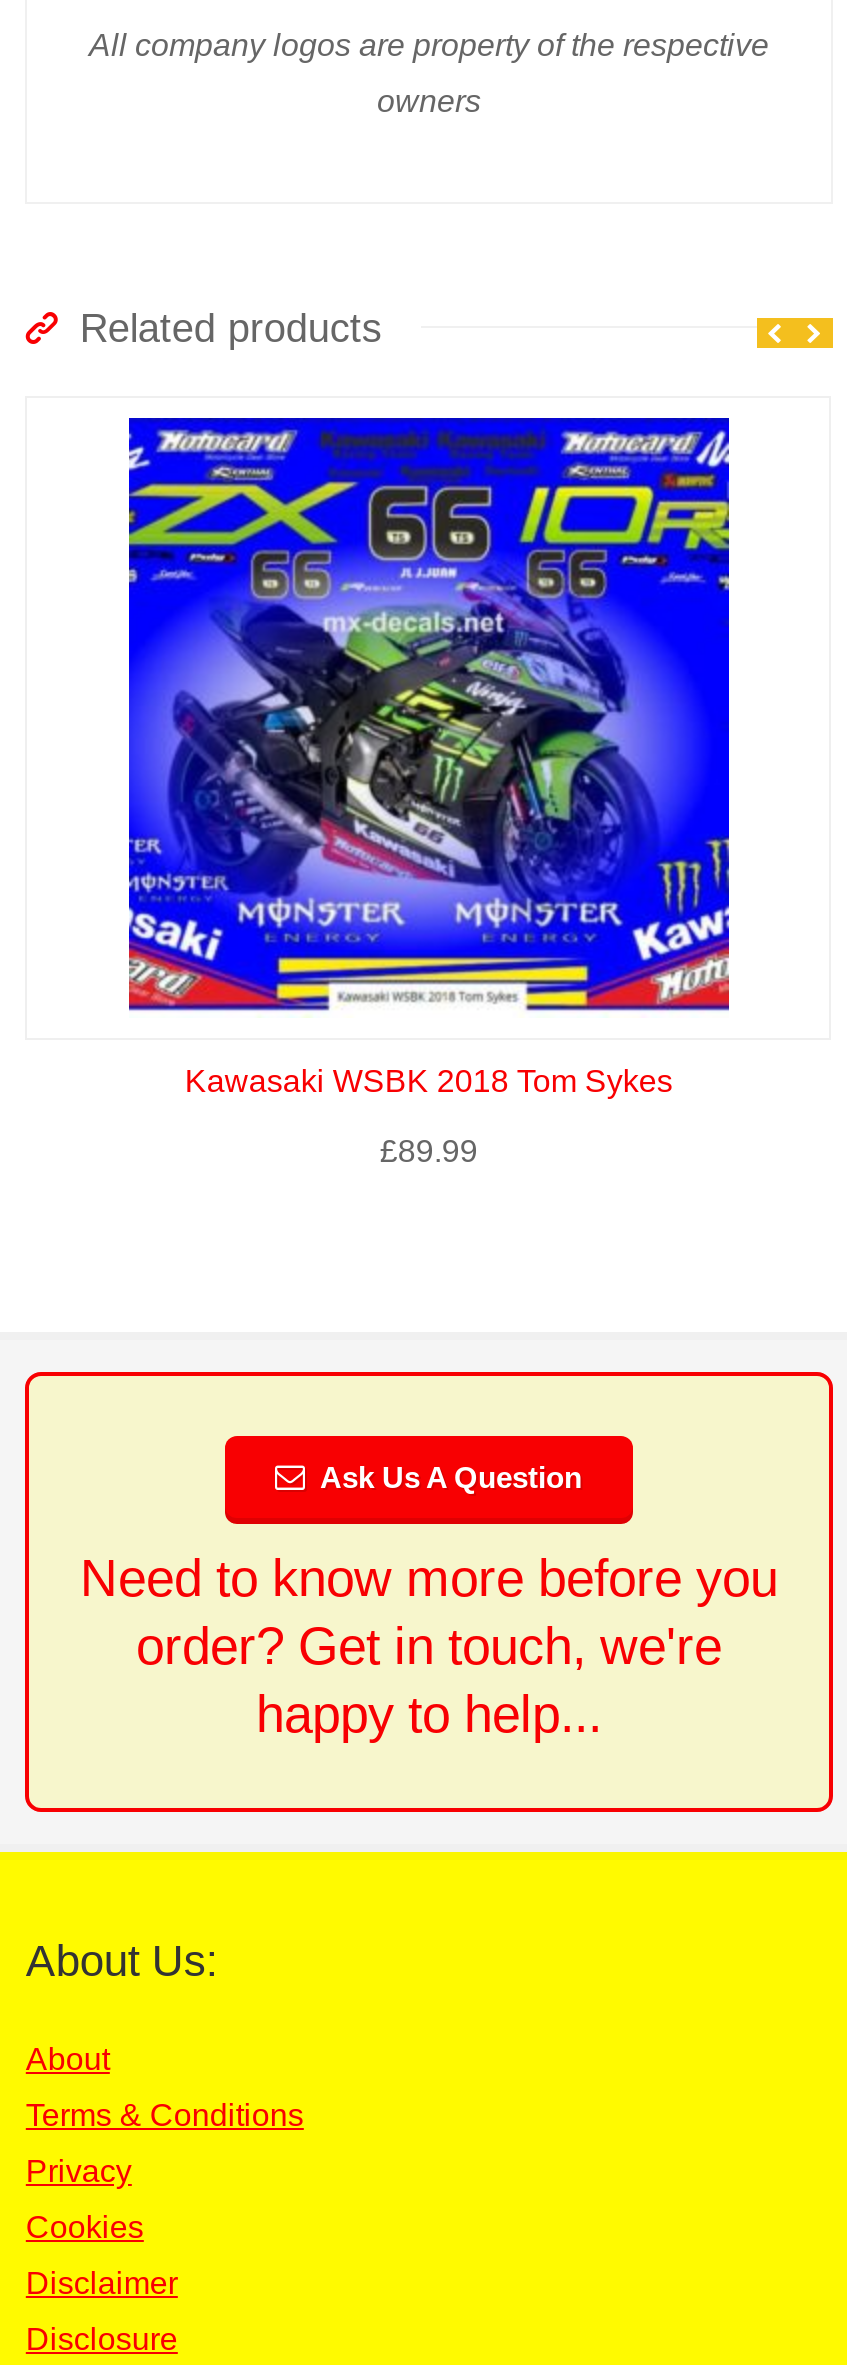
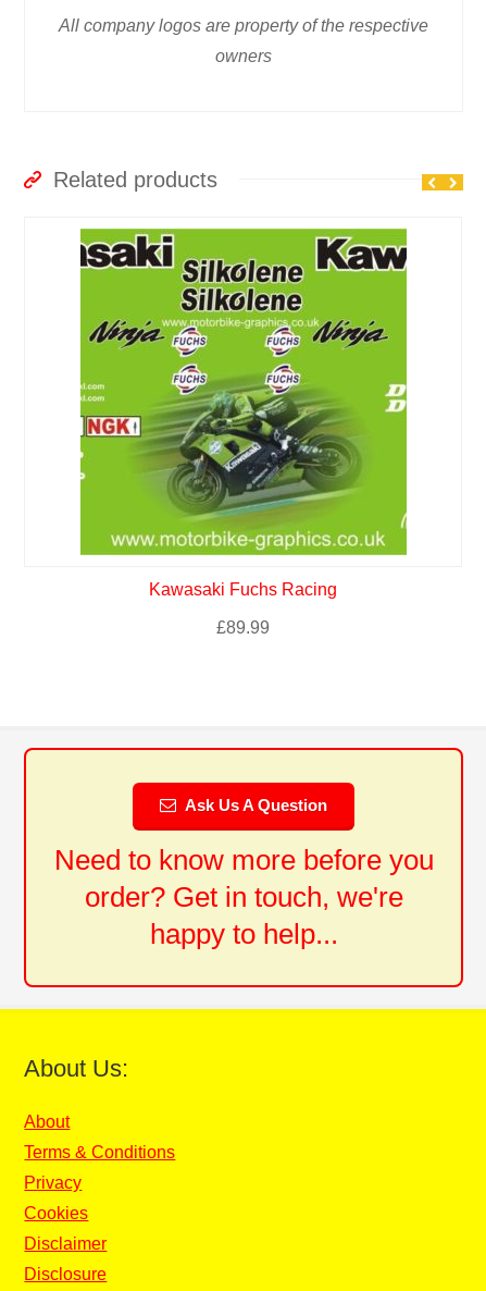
[127,416,731,1098] [image] | Kawasaki WSBK 2018 Tom Sykes -> [79,228,408,598] [image] | Kawasaki Fuchs Racing

